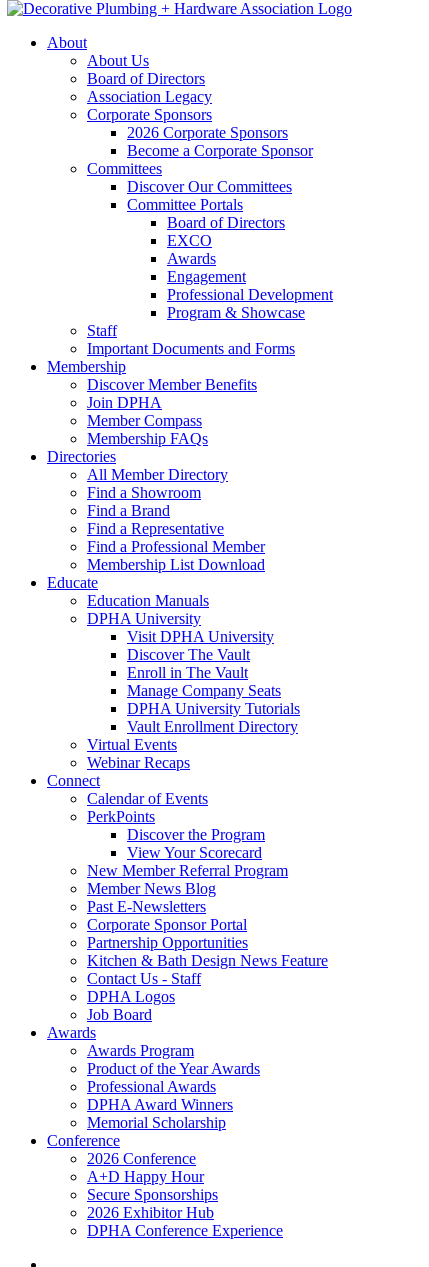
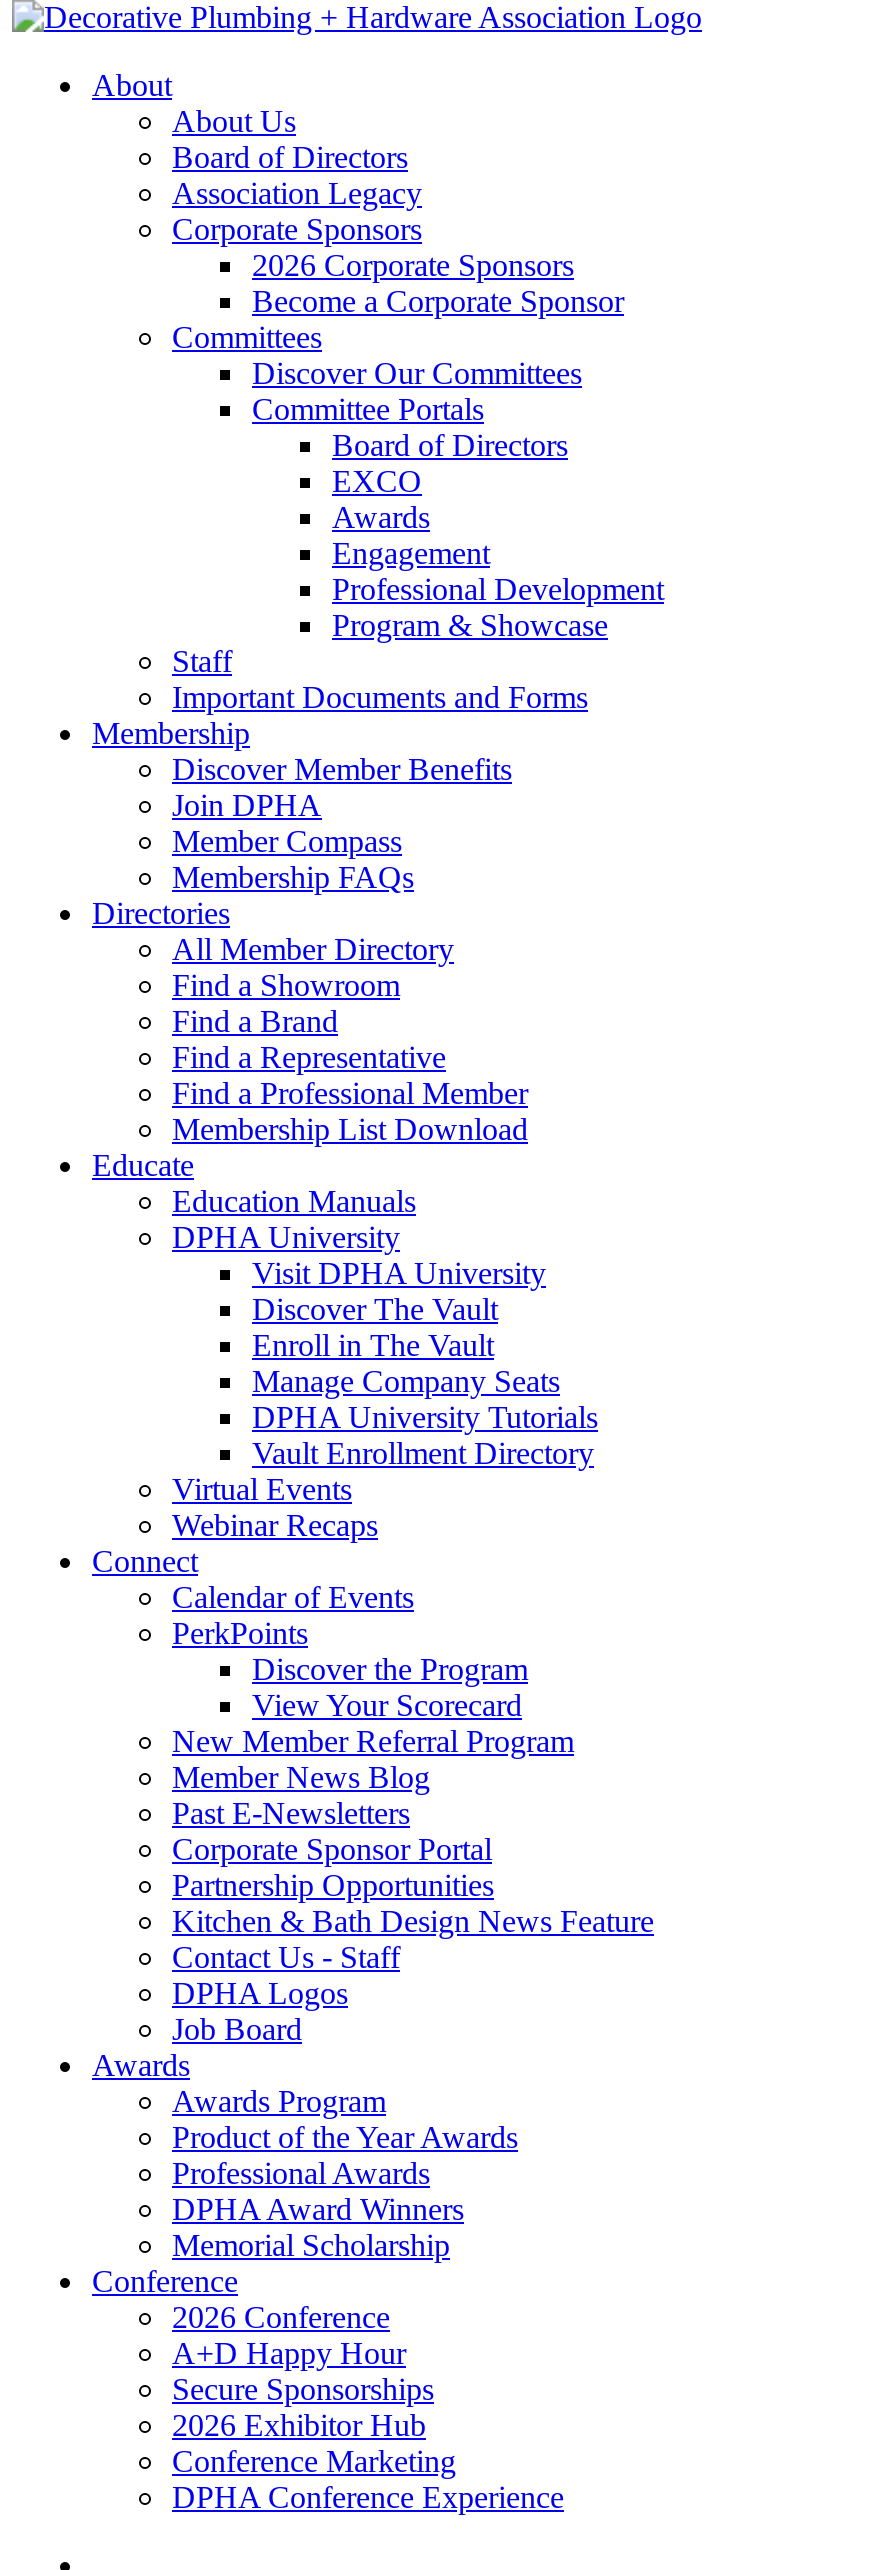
none -> [172,2444,456,2478] Conference Marketing

